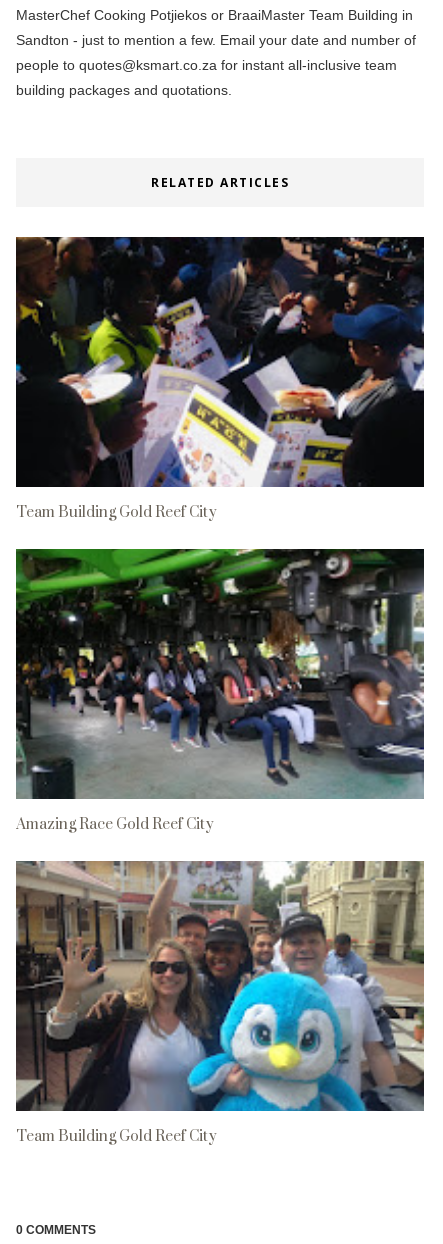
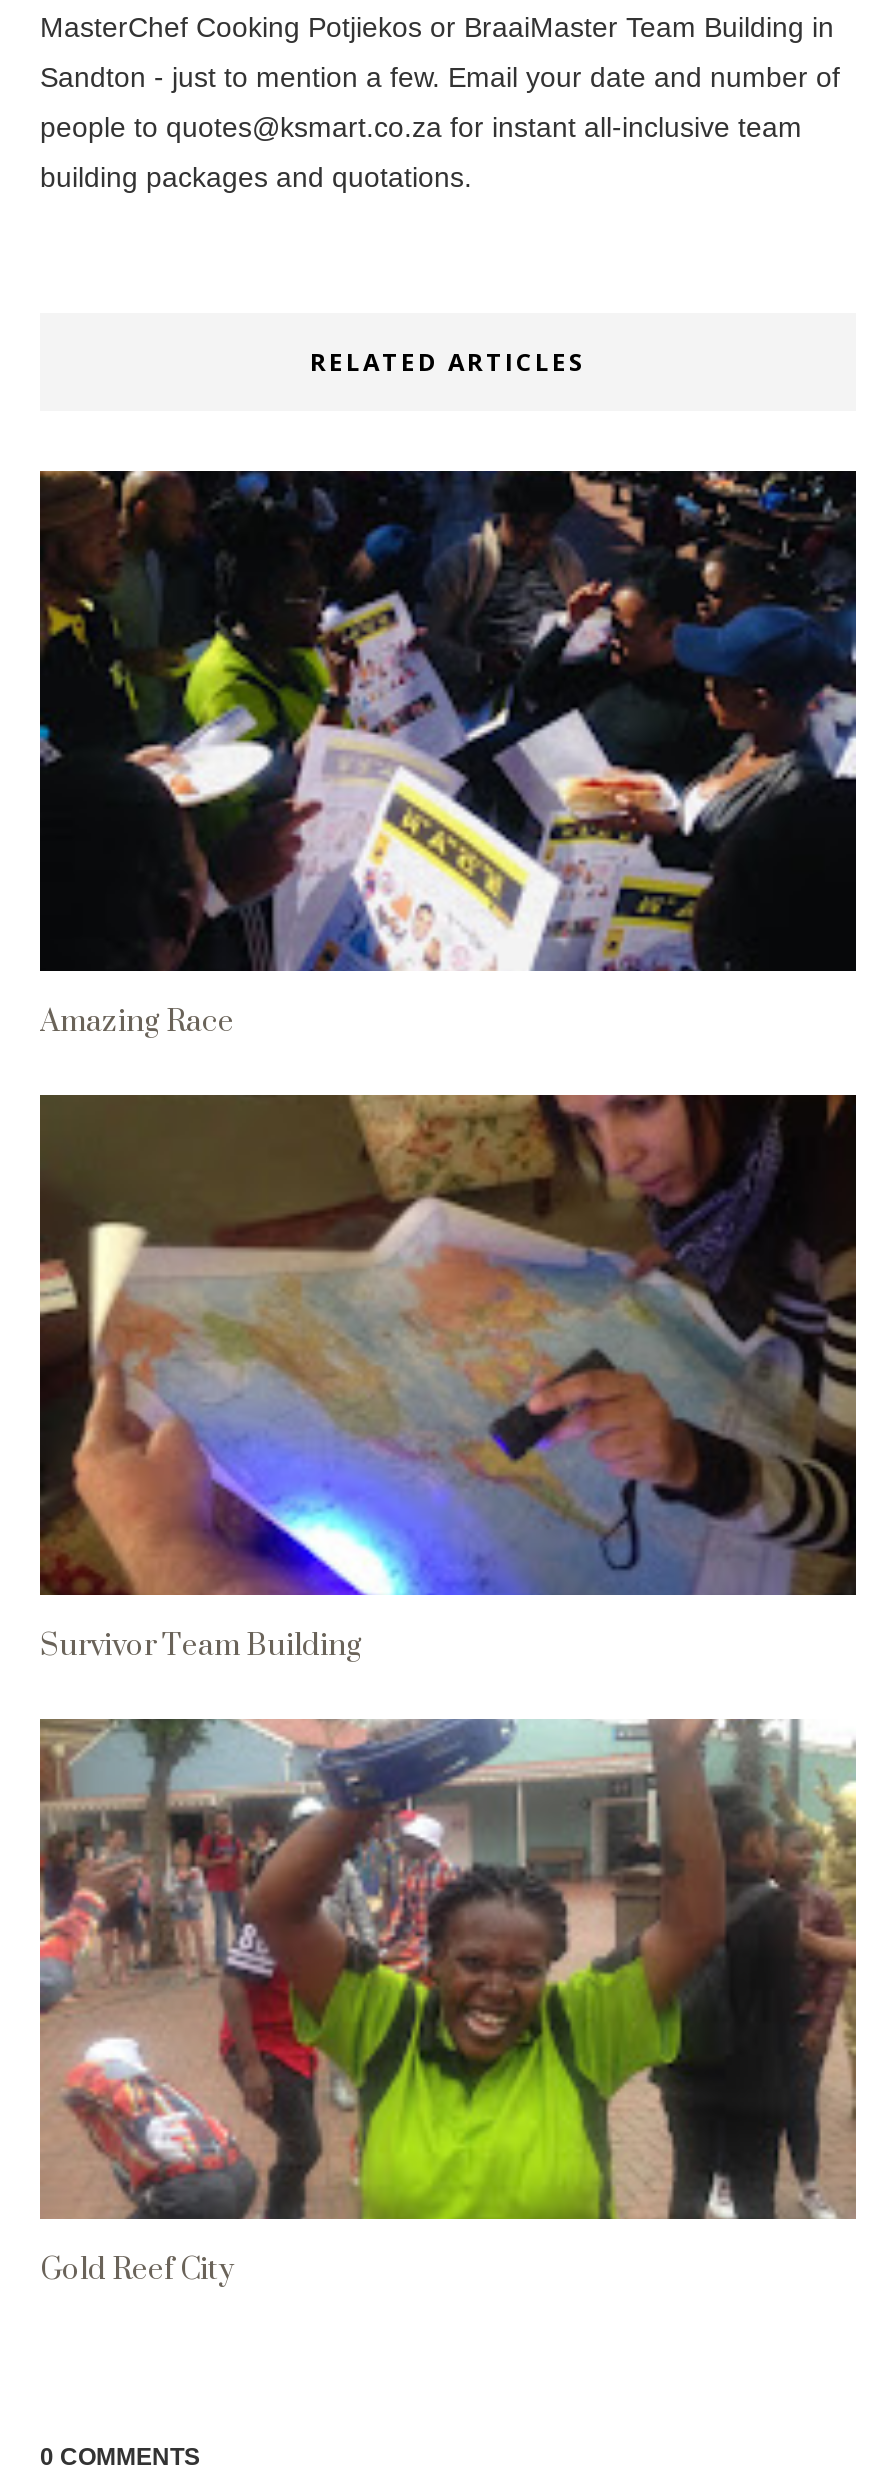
[16,503,217,522] Team Building Gold Reef City -> [40,1002,234,1040] Amazing Race
[15,548,425,834] [image] | Amazing Race Gold Reef City -> [38,1093,858,1664] [image] | Survivor Team Building
[15,860,425,1146] [image] | Team Building Gold Reef City -> [38,1719,858,2288] [image] | Gold Reef City

